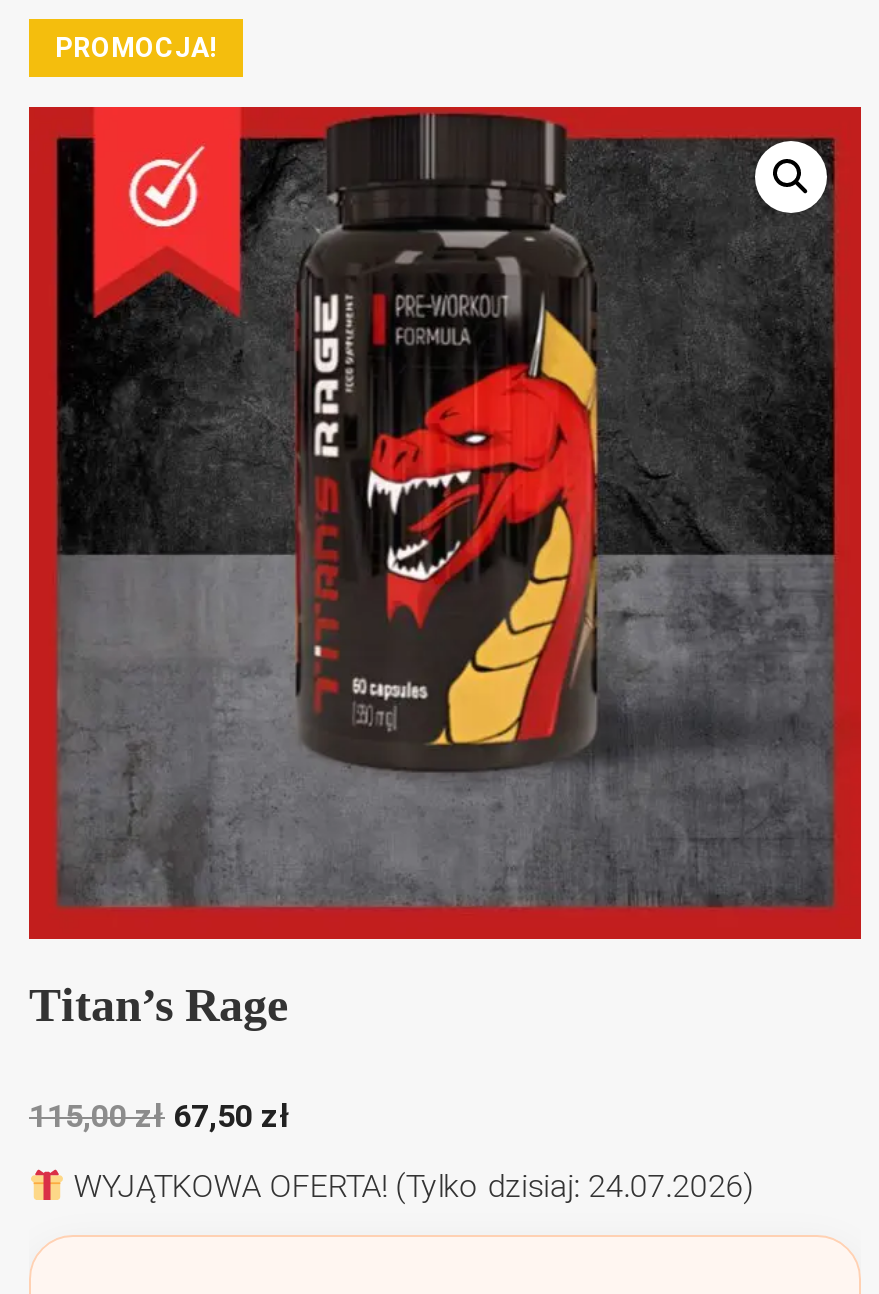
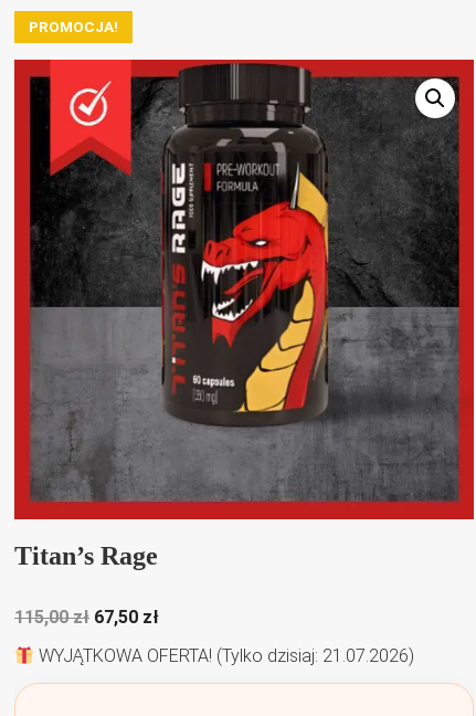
[65,1167,753,1205] WYJĄTKOWA OFERTA! (Tylko dzisiaj: 24.07.2026) -> [34,645,414,666] WYJĄTKOWA OFERTA! (Tylko dzisiaj: 21.07.2026)

